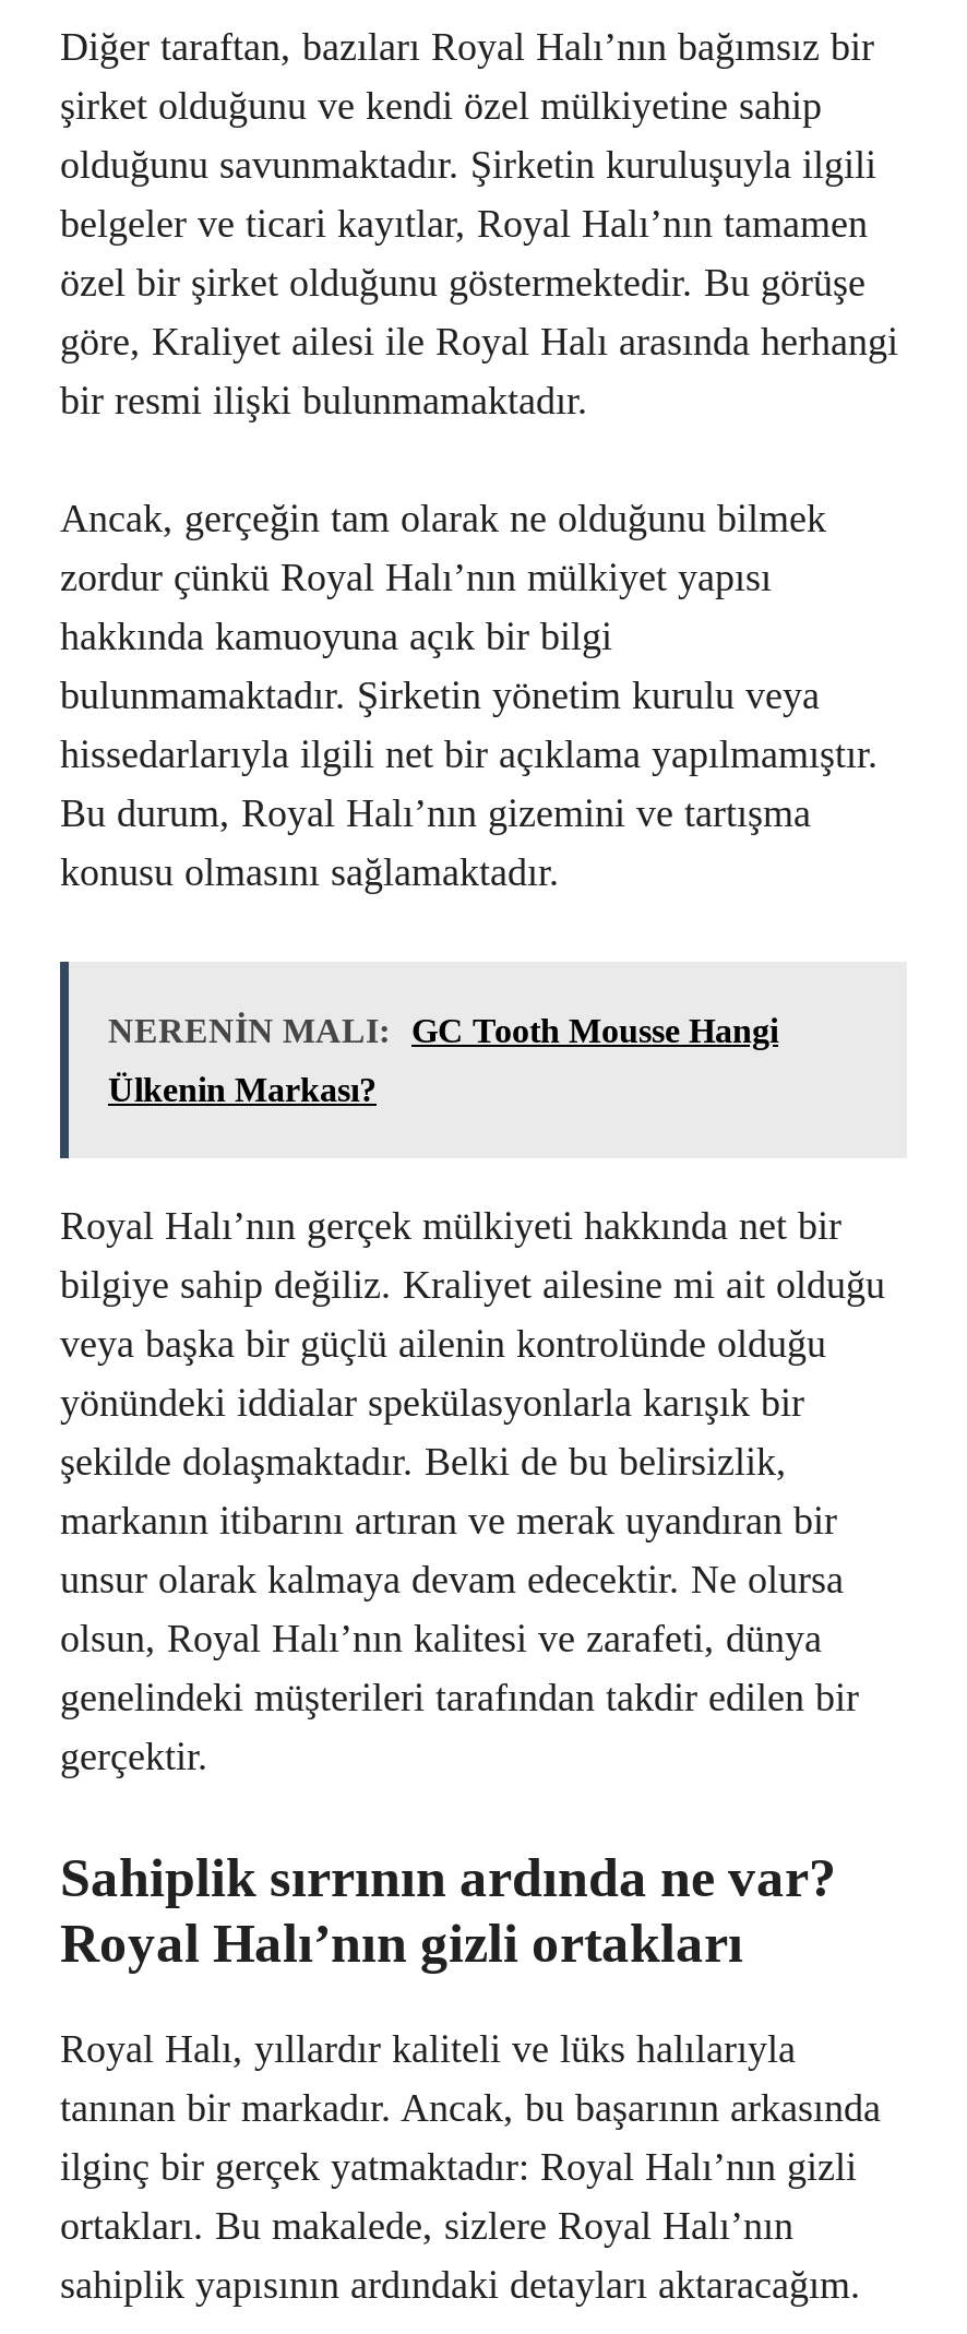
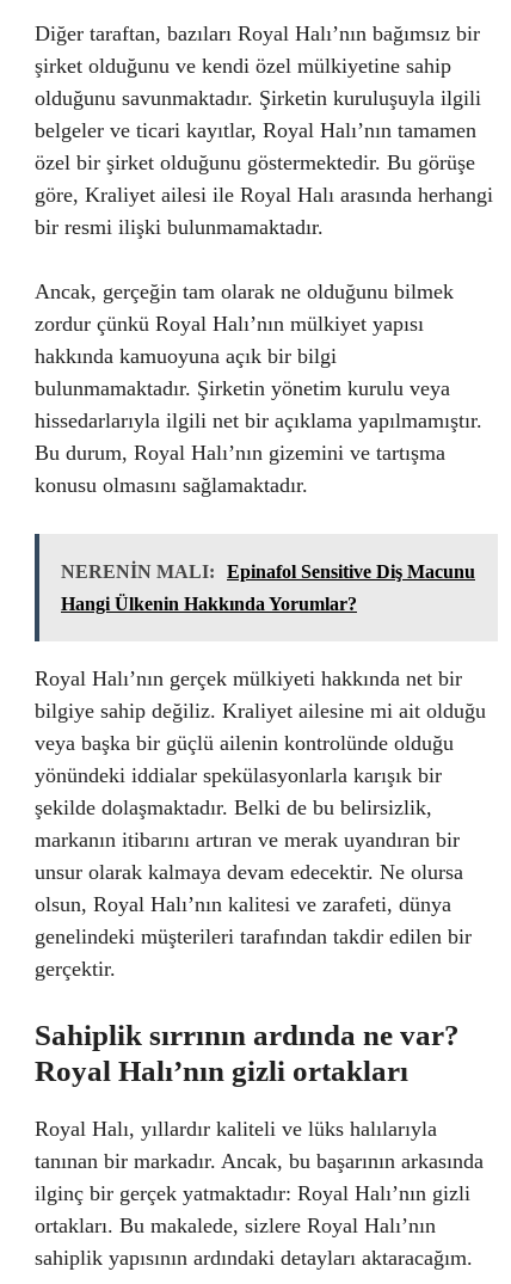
[108,1012,778,1049] NERENİN MALI: GC Tooth Mousse Hangi -> [61,561,475,582] NERENİN MALI: Epinafol Sensitive Diş Macunu
[108,1071,377,1108] Ülkenin Markası? -> [61,594,357,614] Hangi Ülkenin Hakkında Yorumlar?

